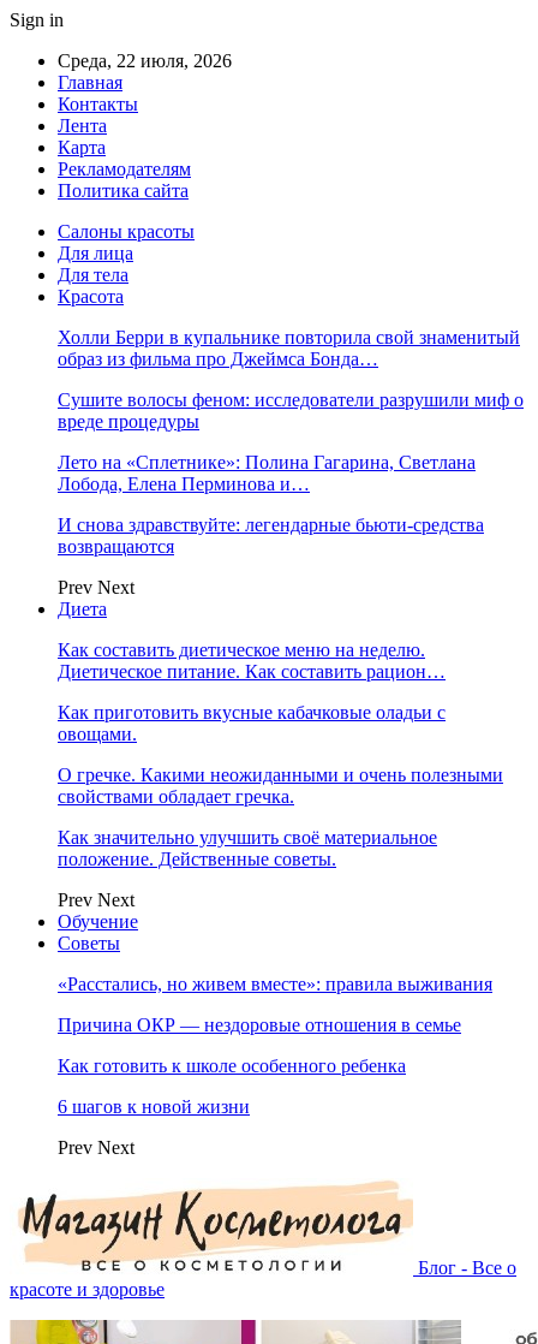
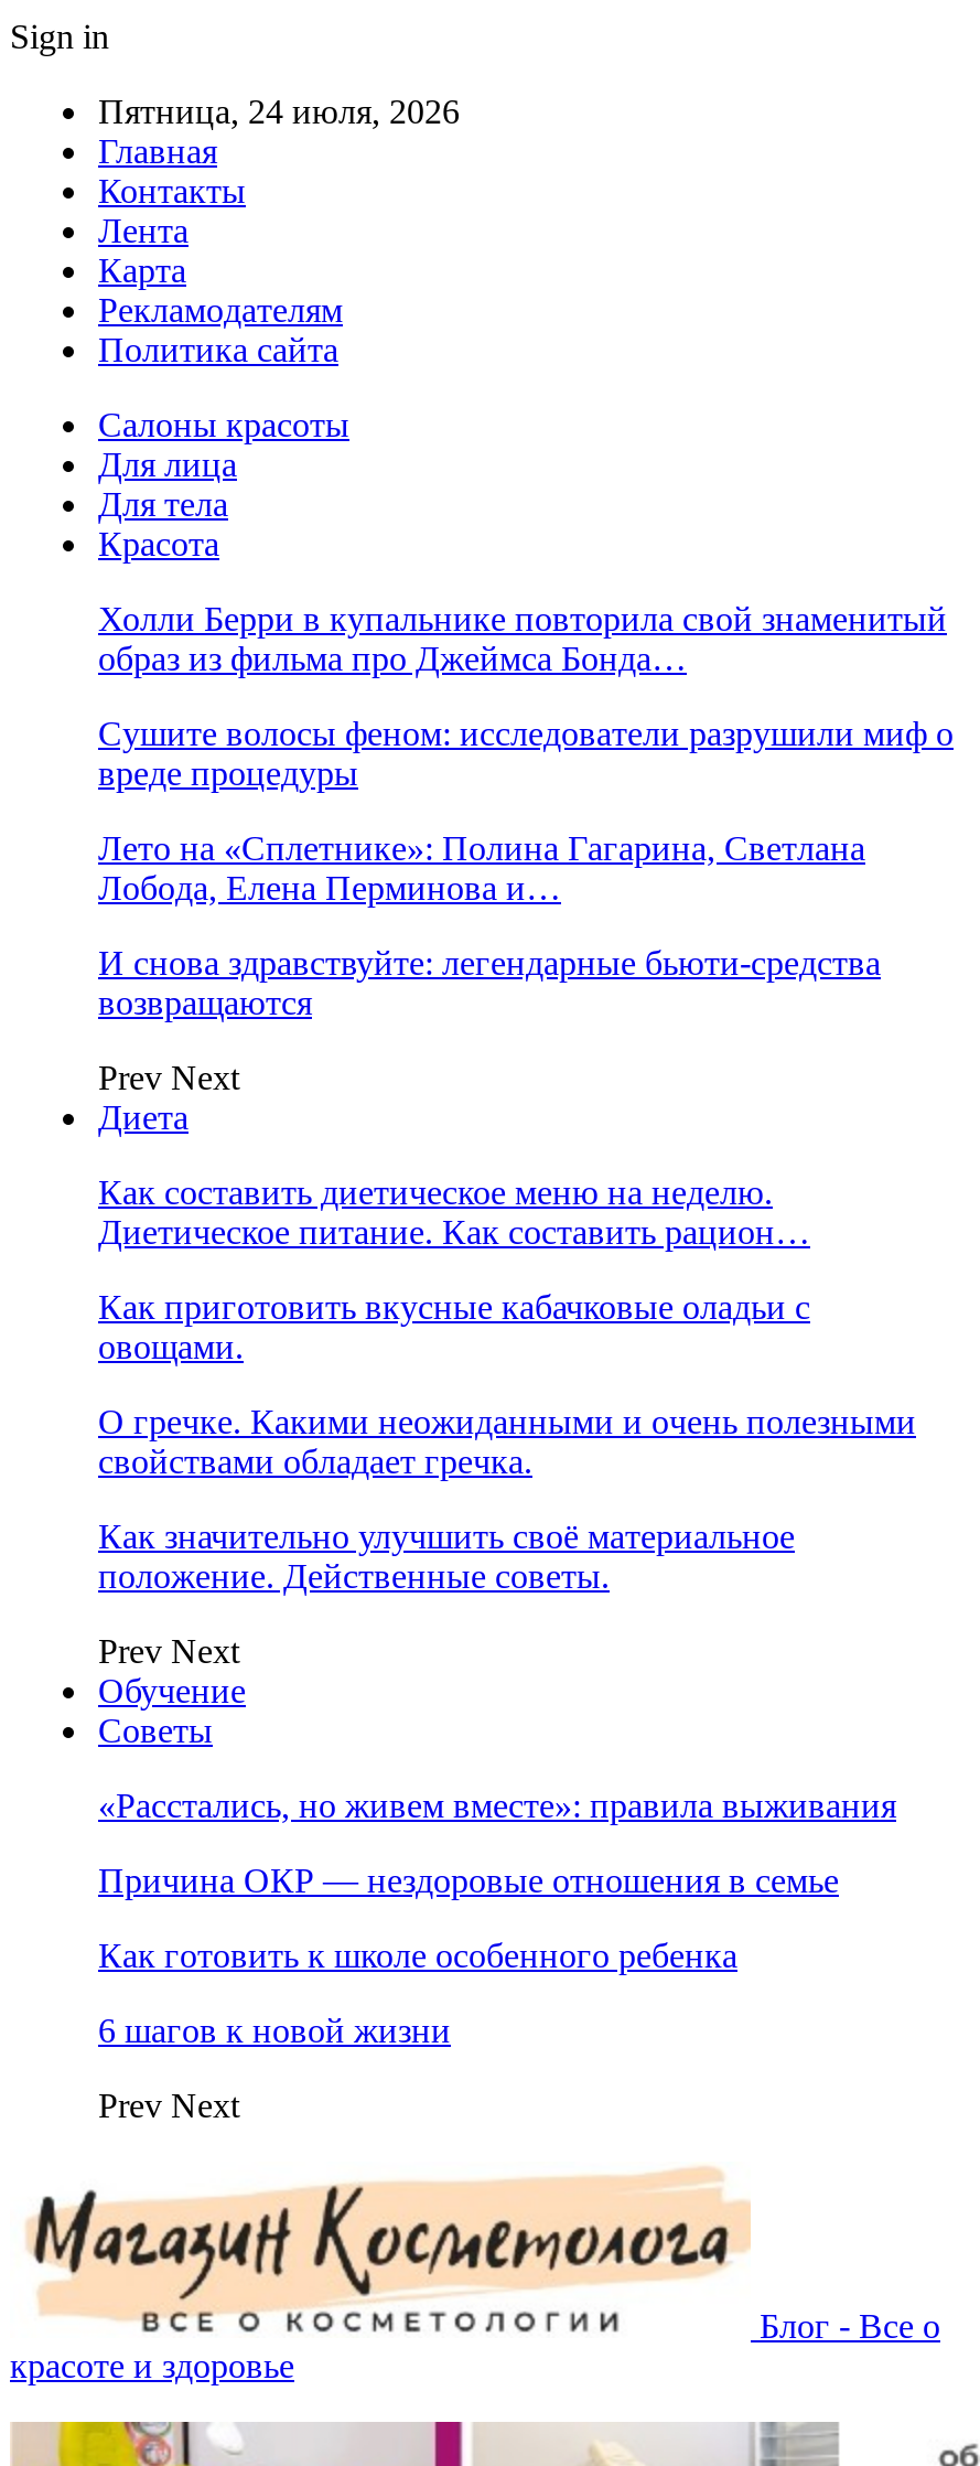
[58,50,232,71] Среда, 22 июля, 2026 -> [98,93,460,130] Пятница, 24 июля, 2026

